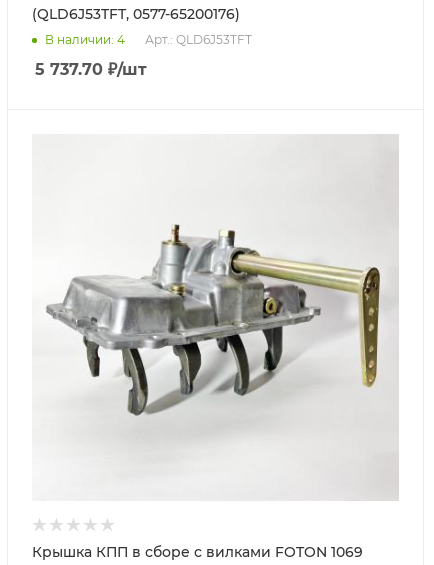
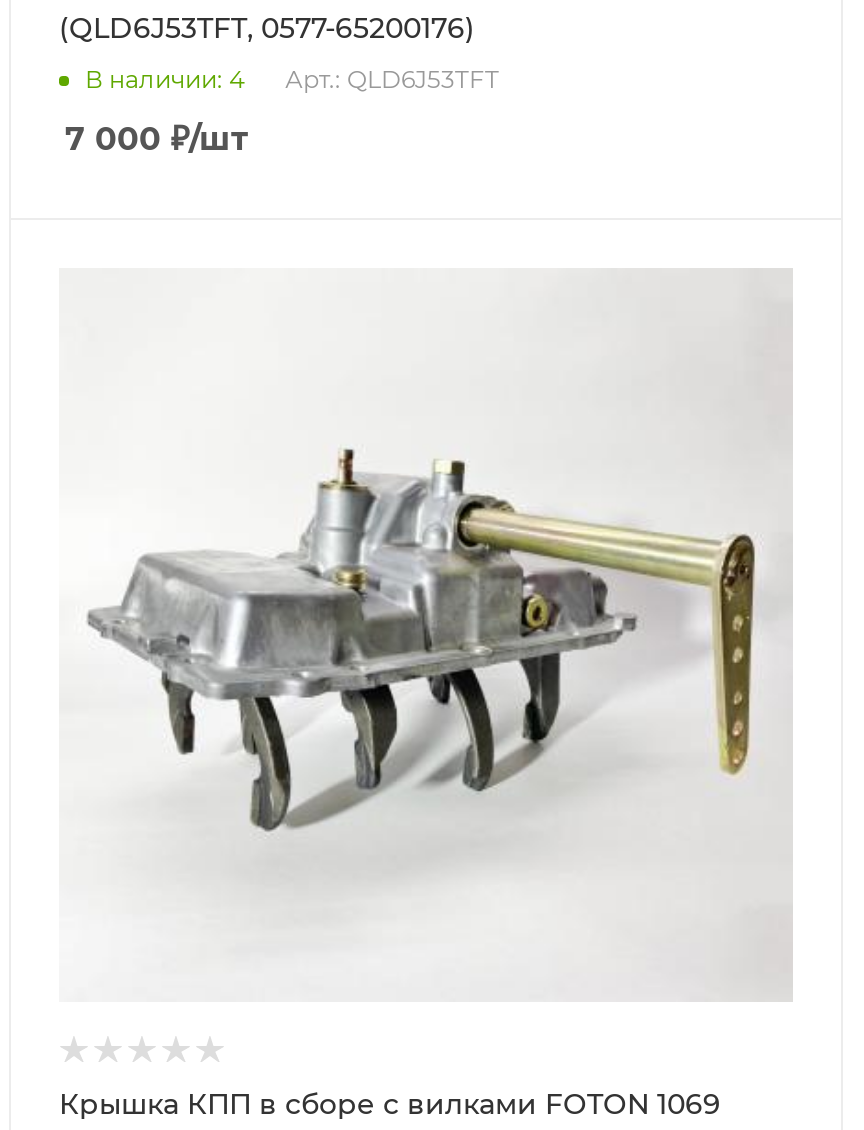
[35,60,147,79] 5 737.70 ₽/шт -> [65,120,249,158] 7 000 ₽/шт

